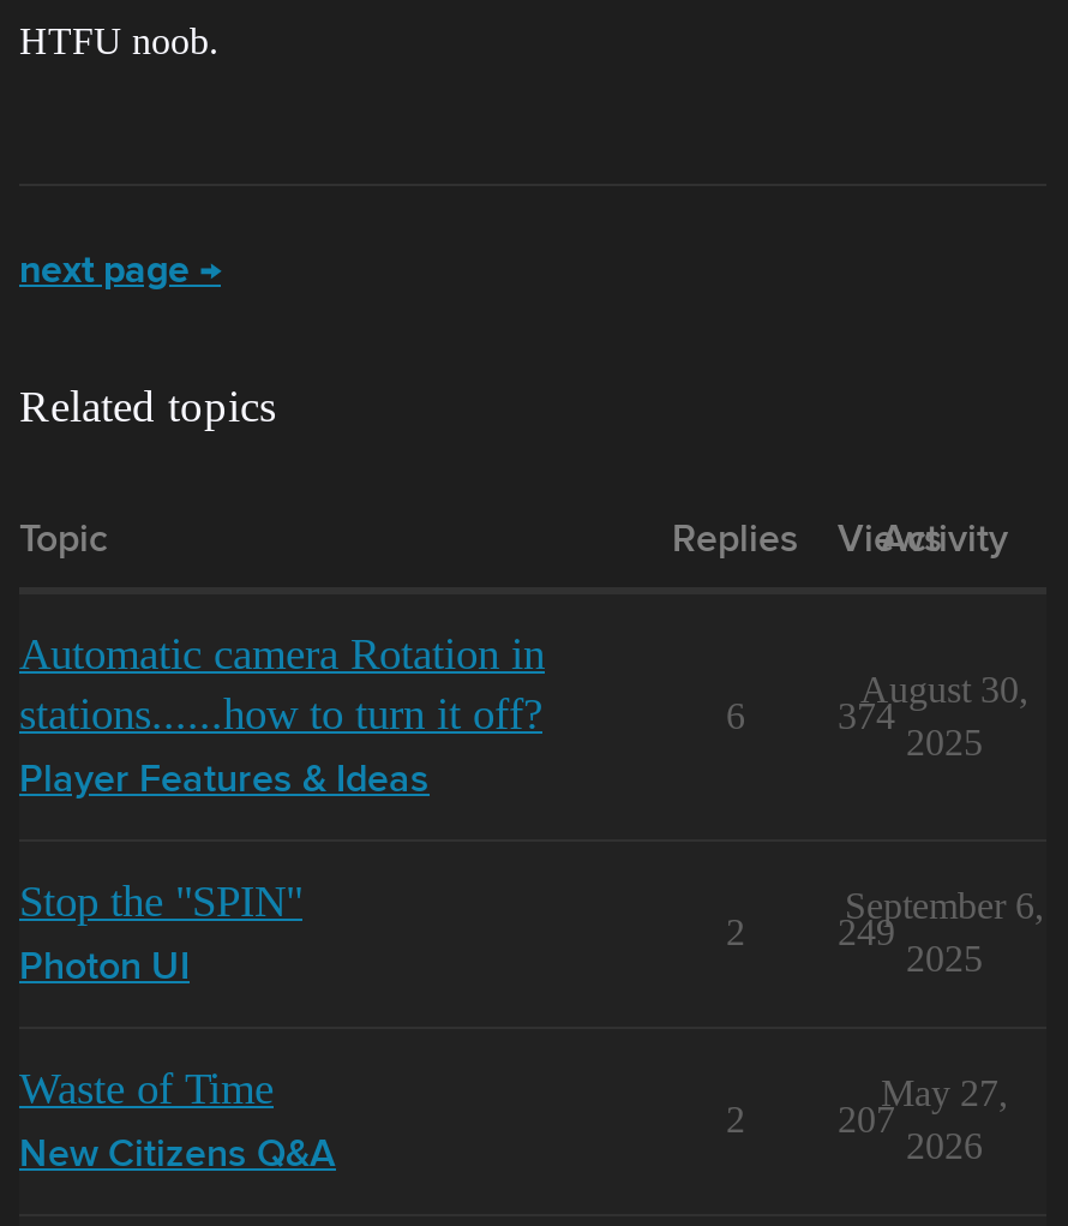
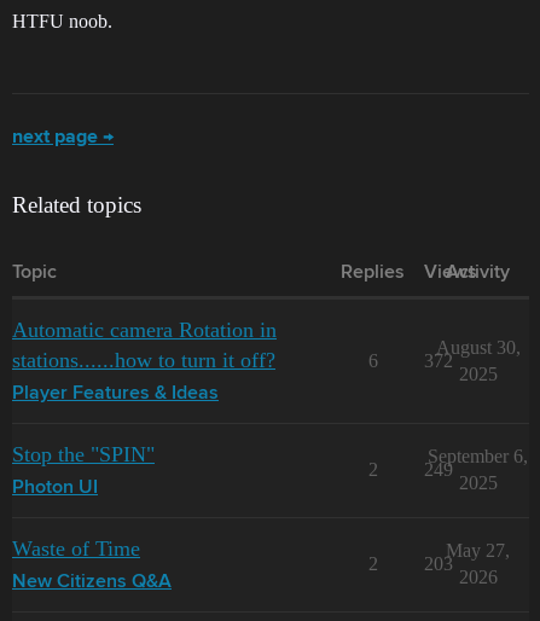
[838,695,895,736] 374 -> [424,350,453,371] 372
[838,1098,895,1139] 207 -> [424,553,453,574] 203

